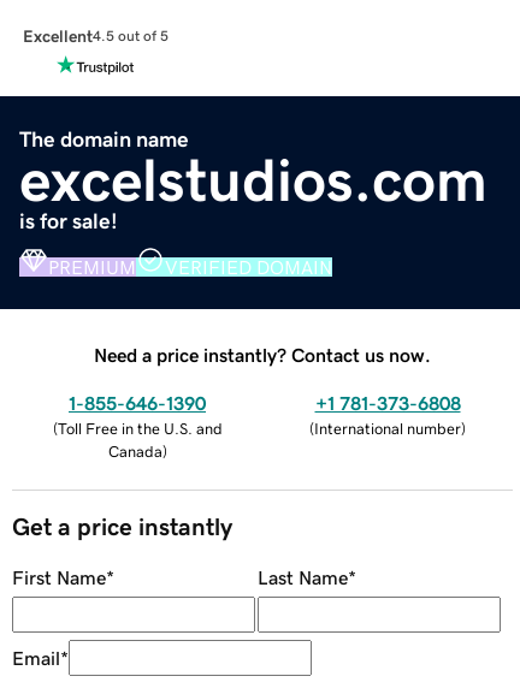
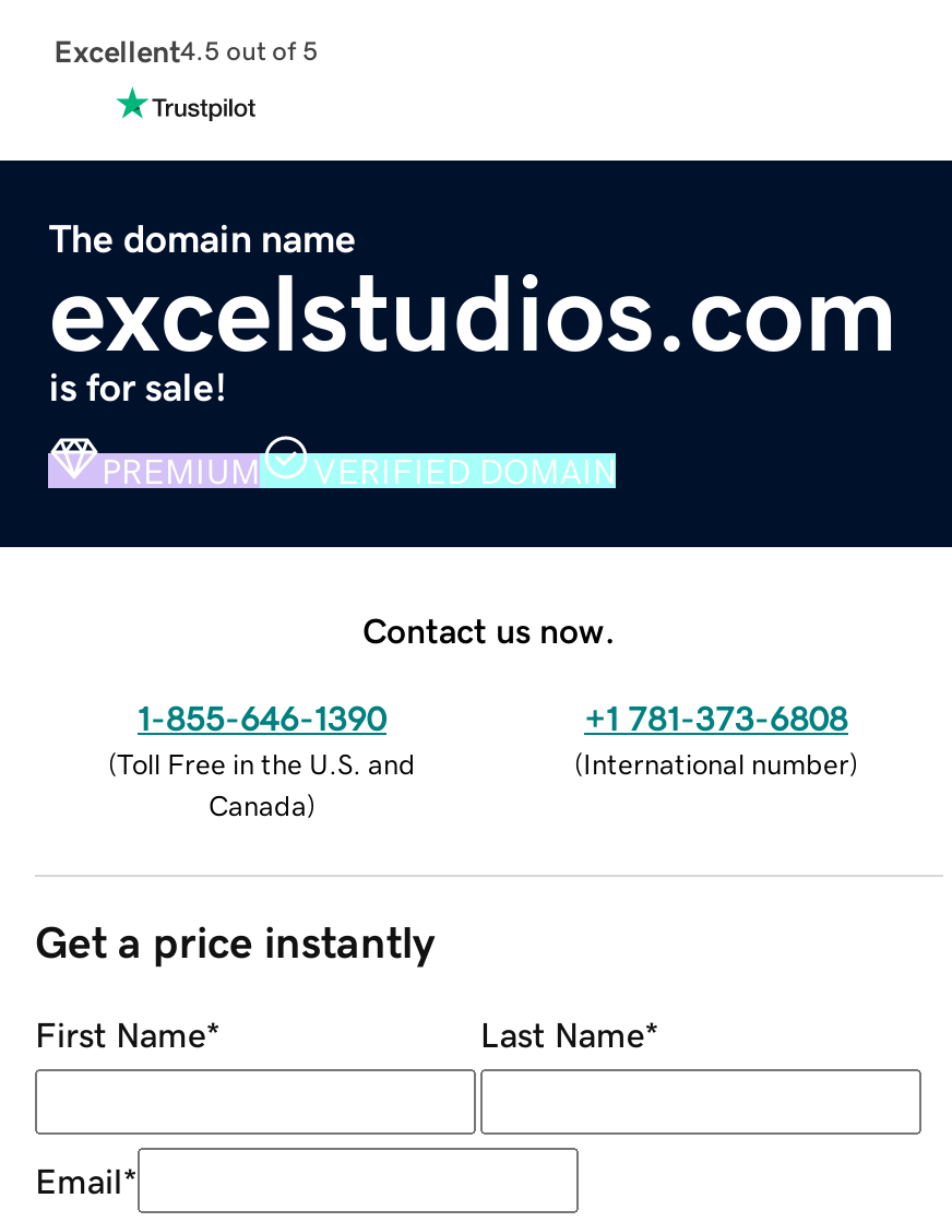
[94,345,431,364] Need a price instantly? Contact us now. -> [362,612,616,647] Contact us now.

